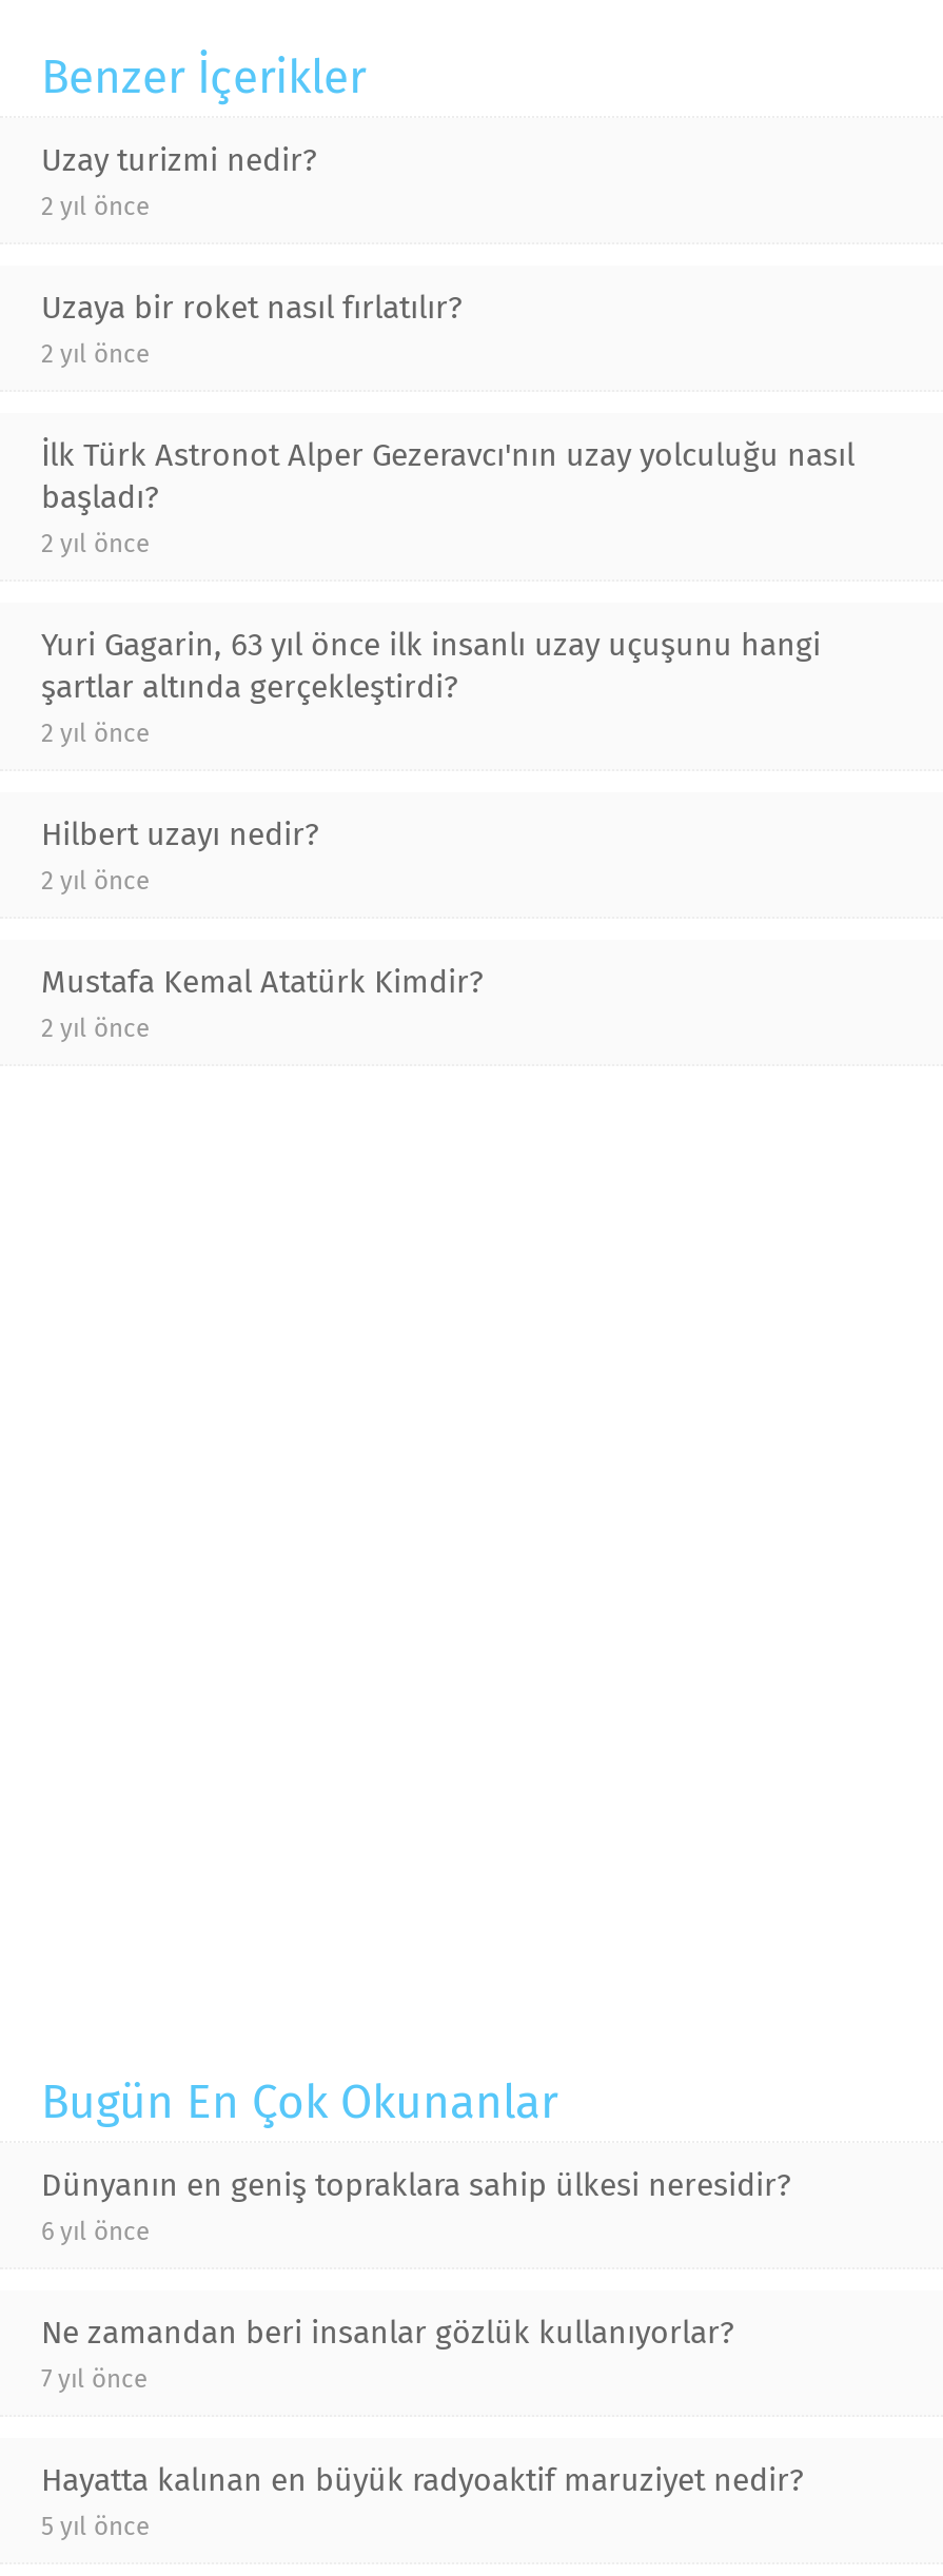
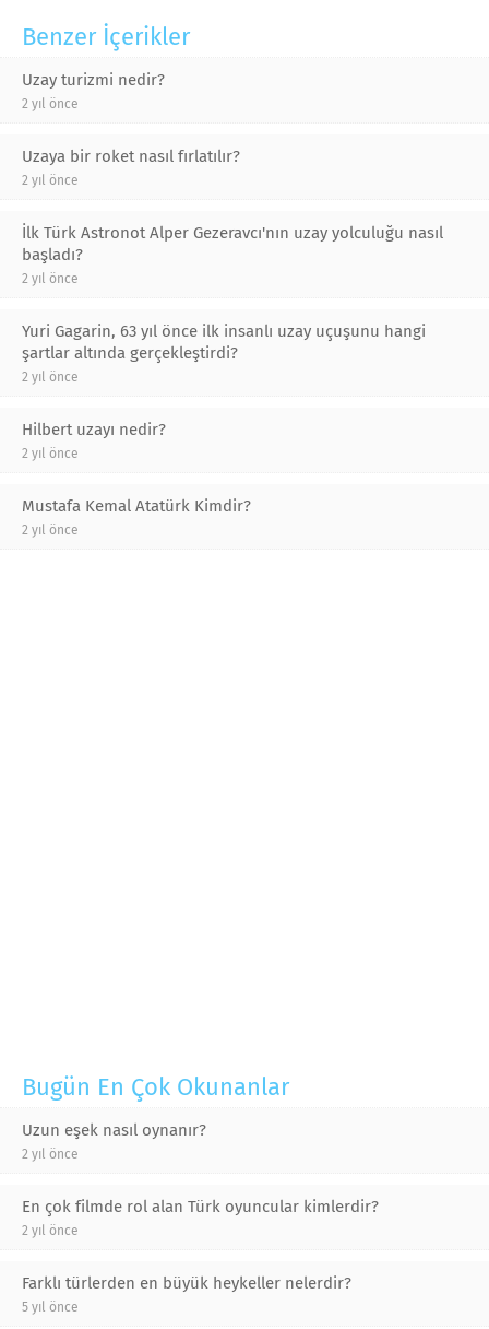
[41,2166,791,2246] Dünyanın en geniş topraklara sahip ülkesi neresidir? | 6 yıl önce -> [22,1120,206,1162] Uzun eşek nasıl oynanır? | 2 yıl önce
[41,2314,734,2394] Ne zamandan beri insanlar gözlük kullanıyorlar? | 7 yıl önce -> [22,1197,379,1238] En çok filmde rol alan Türk oyuncular kimlerdir? | 2 yıl önce
[41,2461,804,2499] Hayatta kalınan en büyük radyoaktif maruziyet nedir? -> [22,1273,351,1293] Farklı türlerden en büyük heykeller nelerdir?

